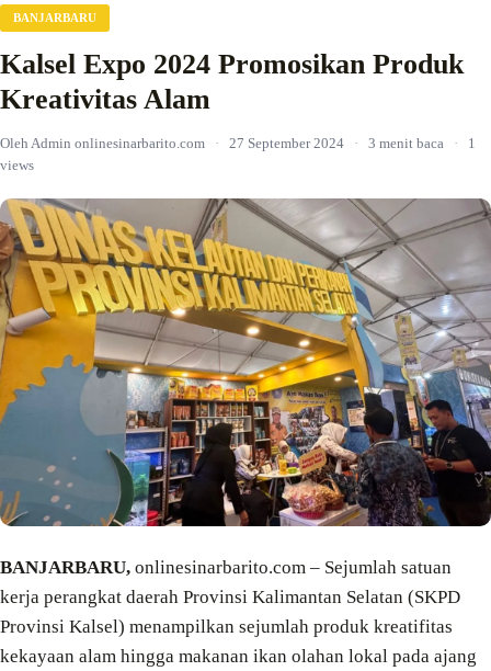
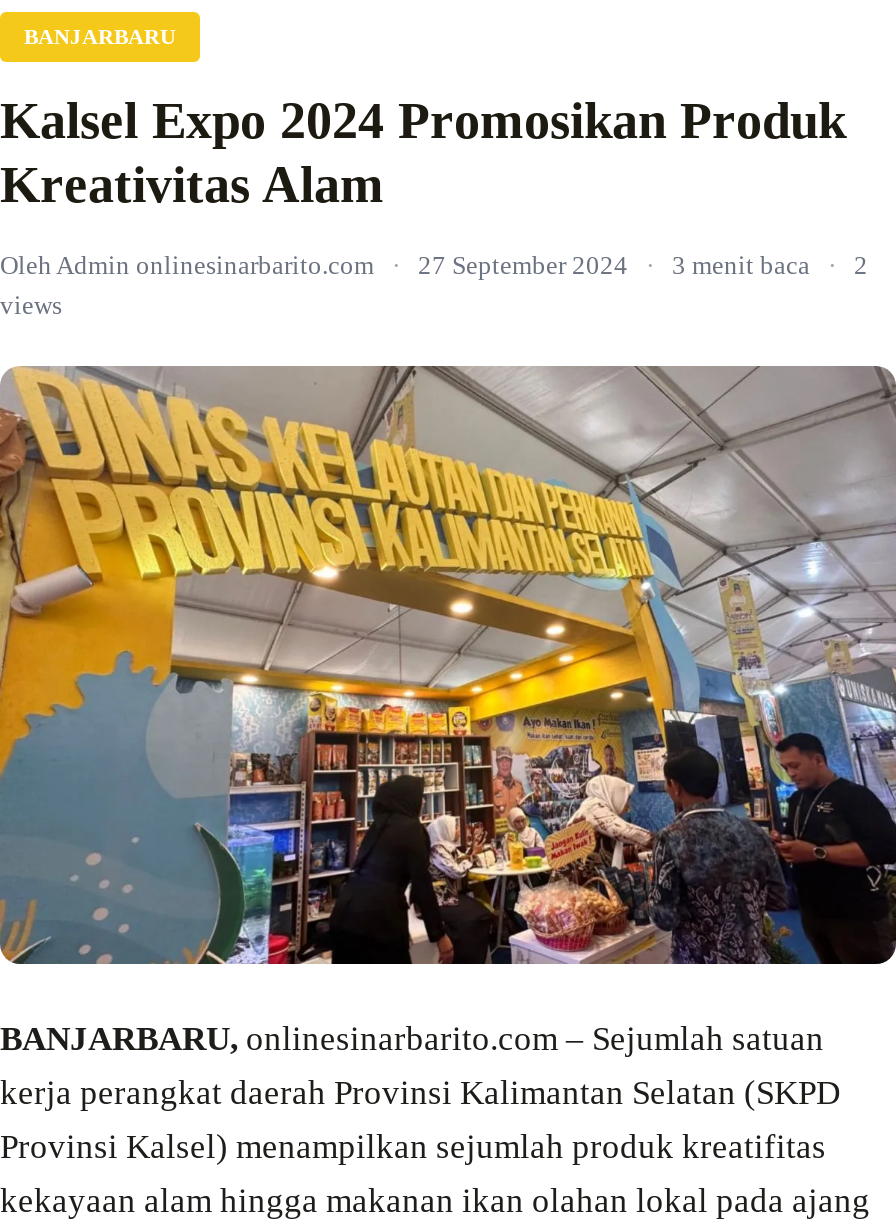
[0,135,476,151] Oleh Admin onlinesinarbarito.com · 27 September 2024 · 3 menit baca · 1 -> [0,250,868,280] Oleh Admin onlinesinarbarito.com · 27 September 2024 · 3 menit baca · 2

